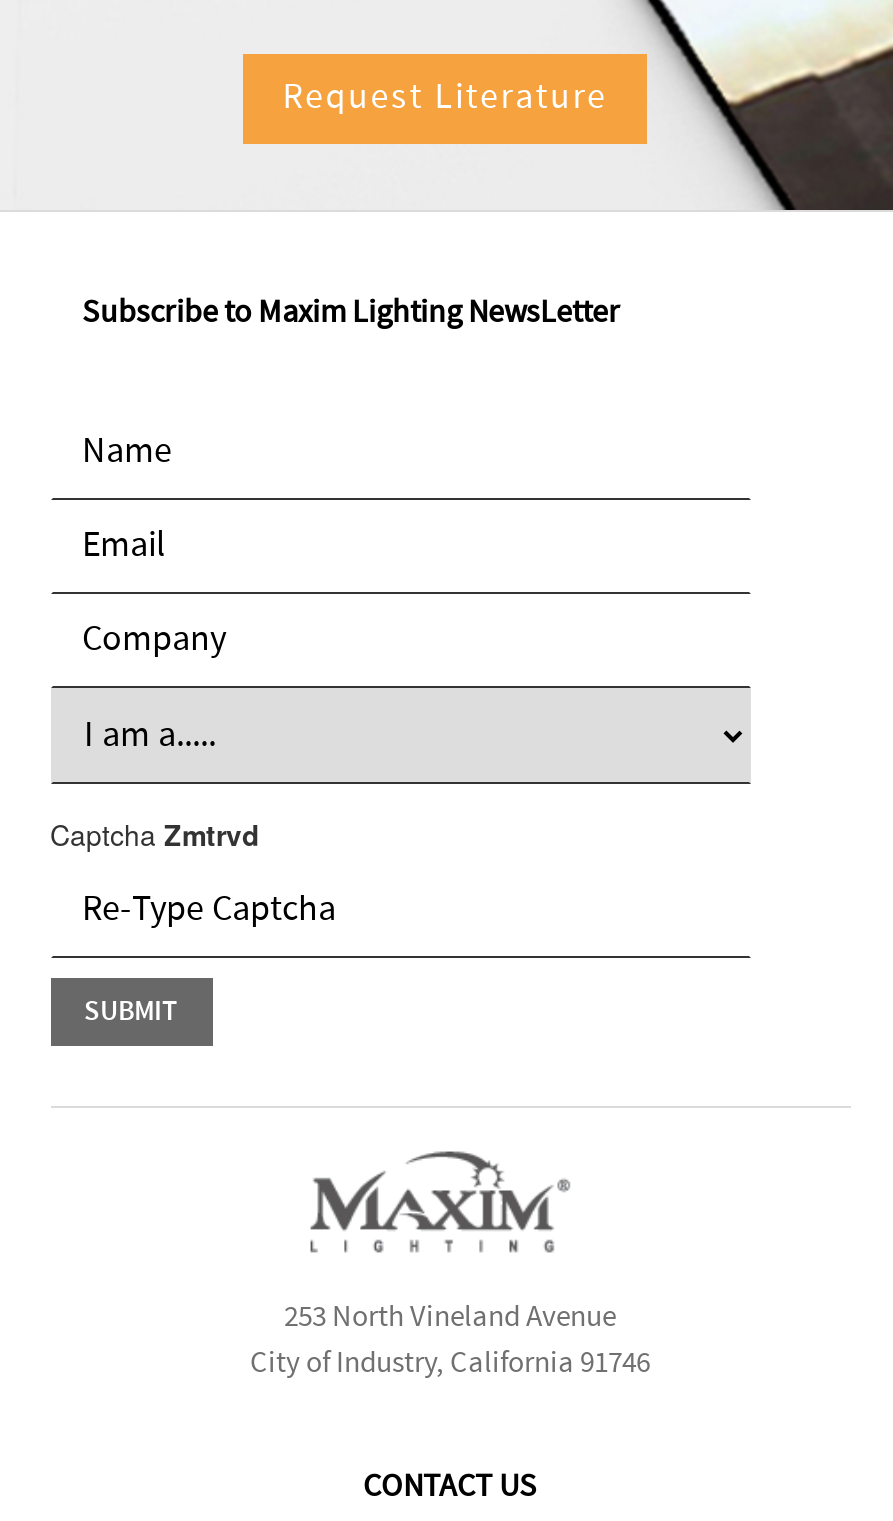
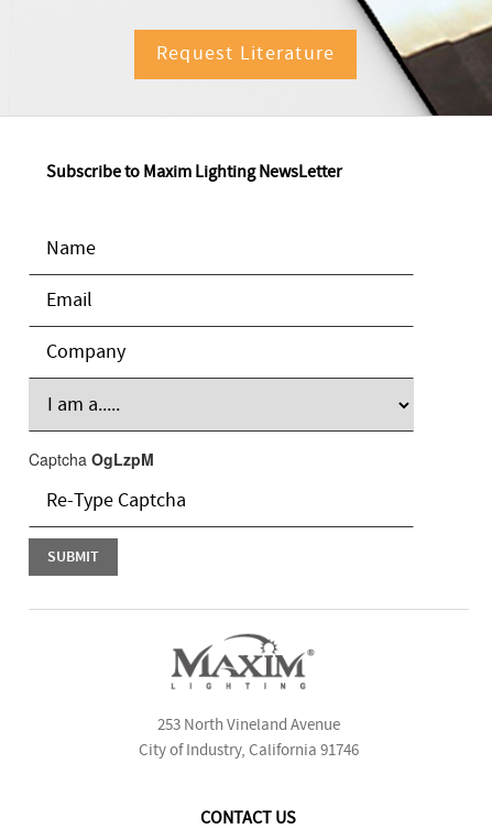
[50,813,260,853] Captcha Zmtrvd -> [28,448,154,470] Captcha OgLzpM

